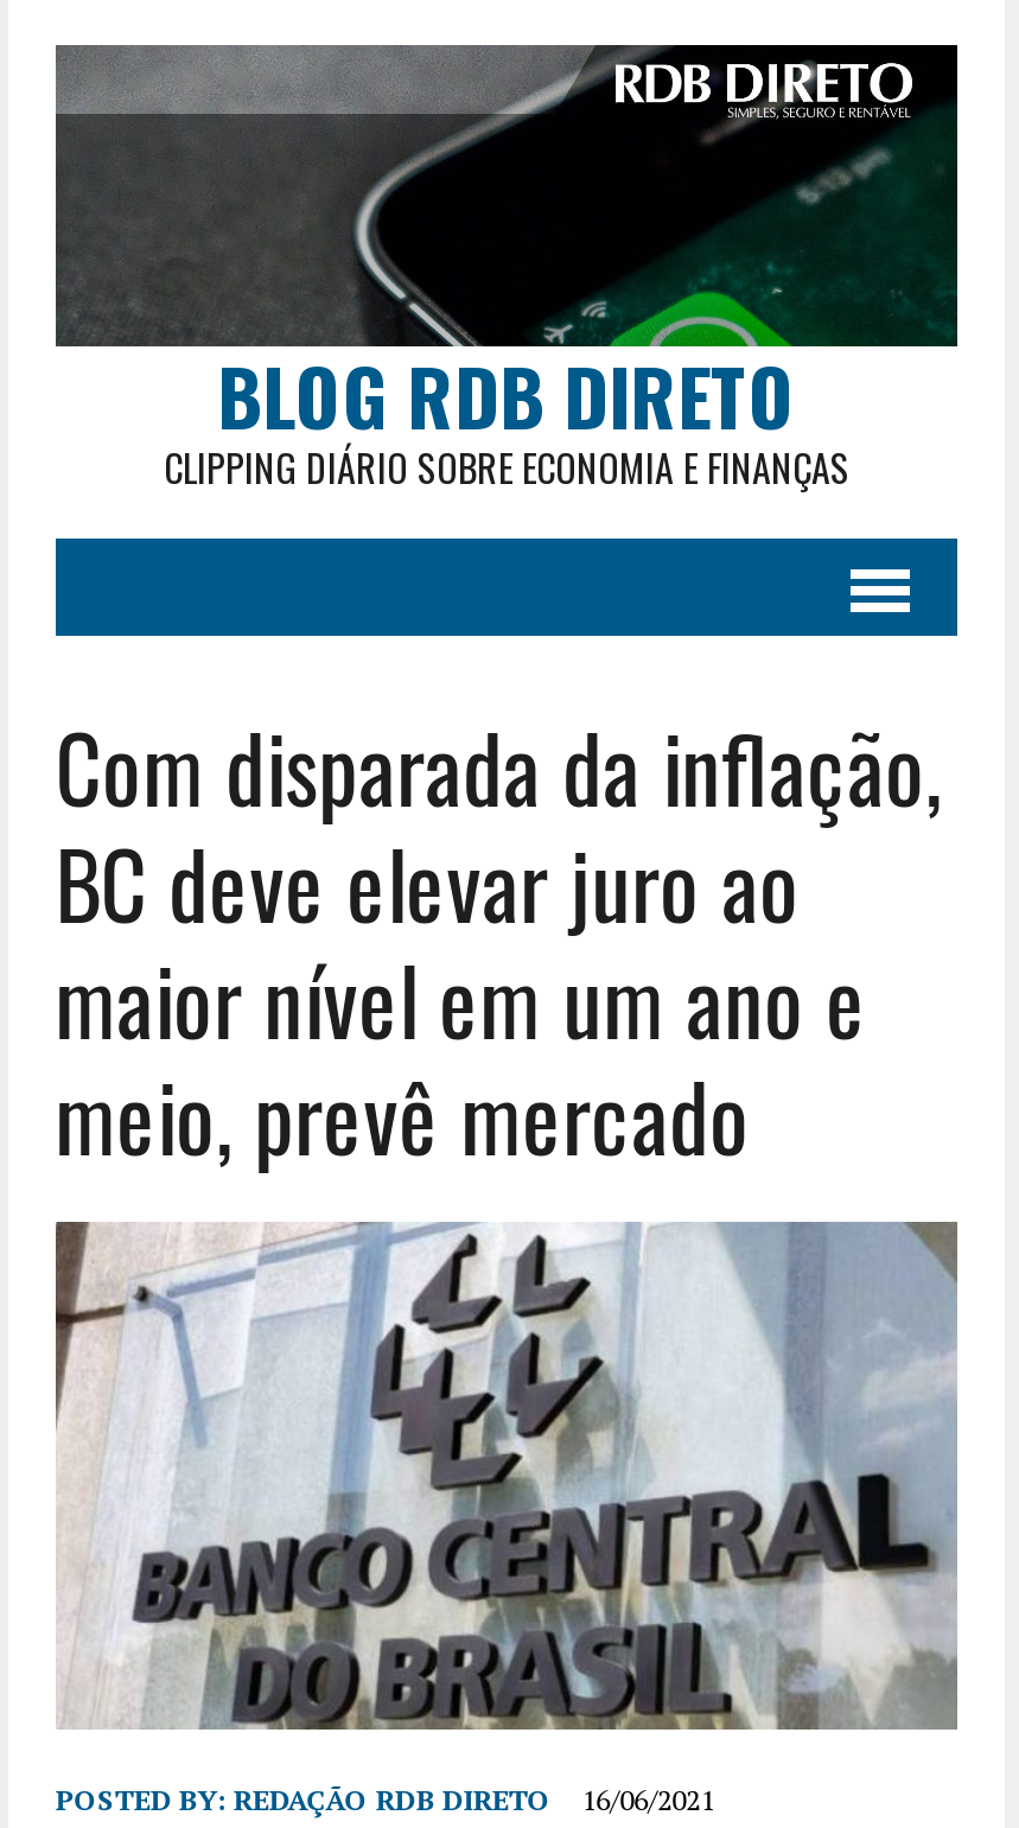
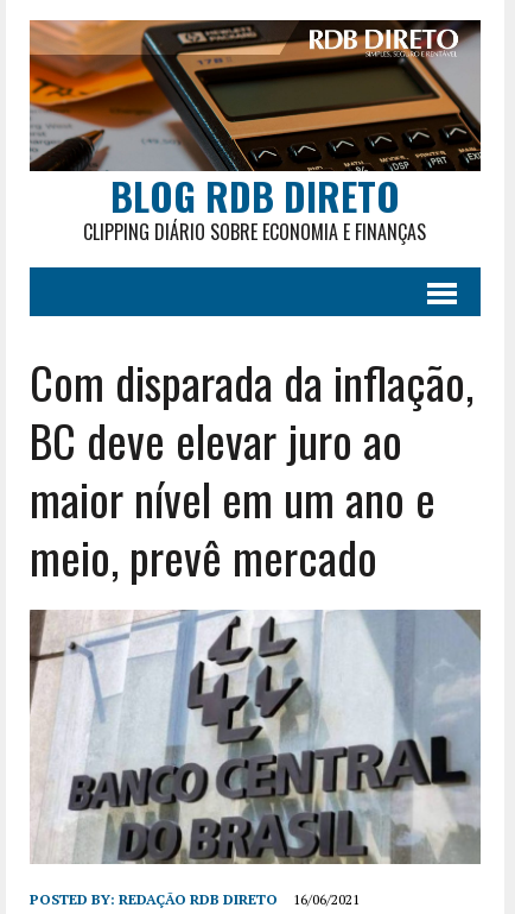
[53,43,957,346] [image] -> [28,19,482,171] [image]

